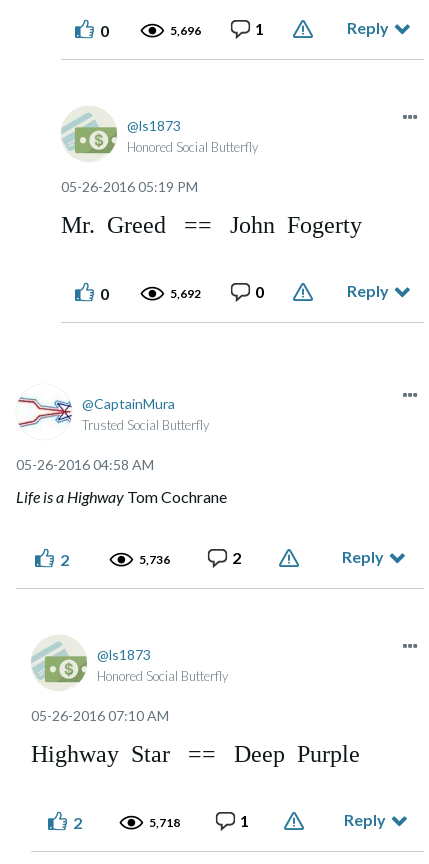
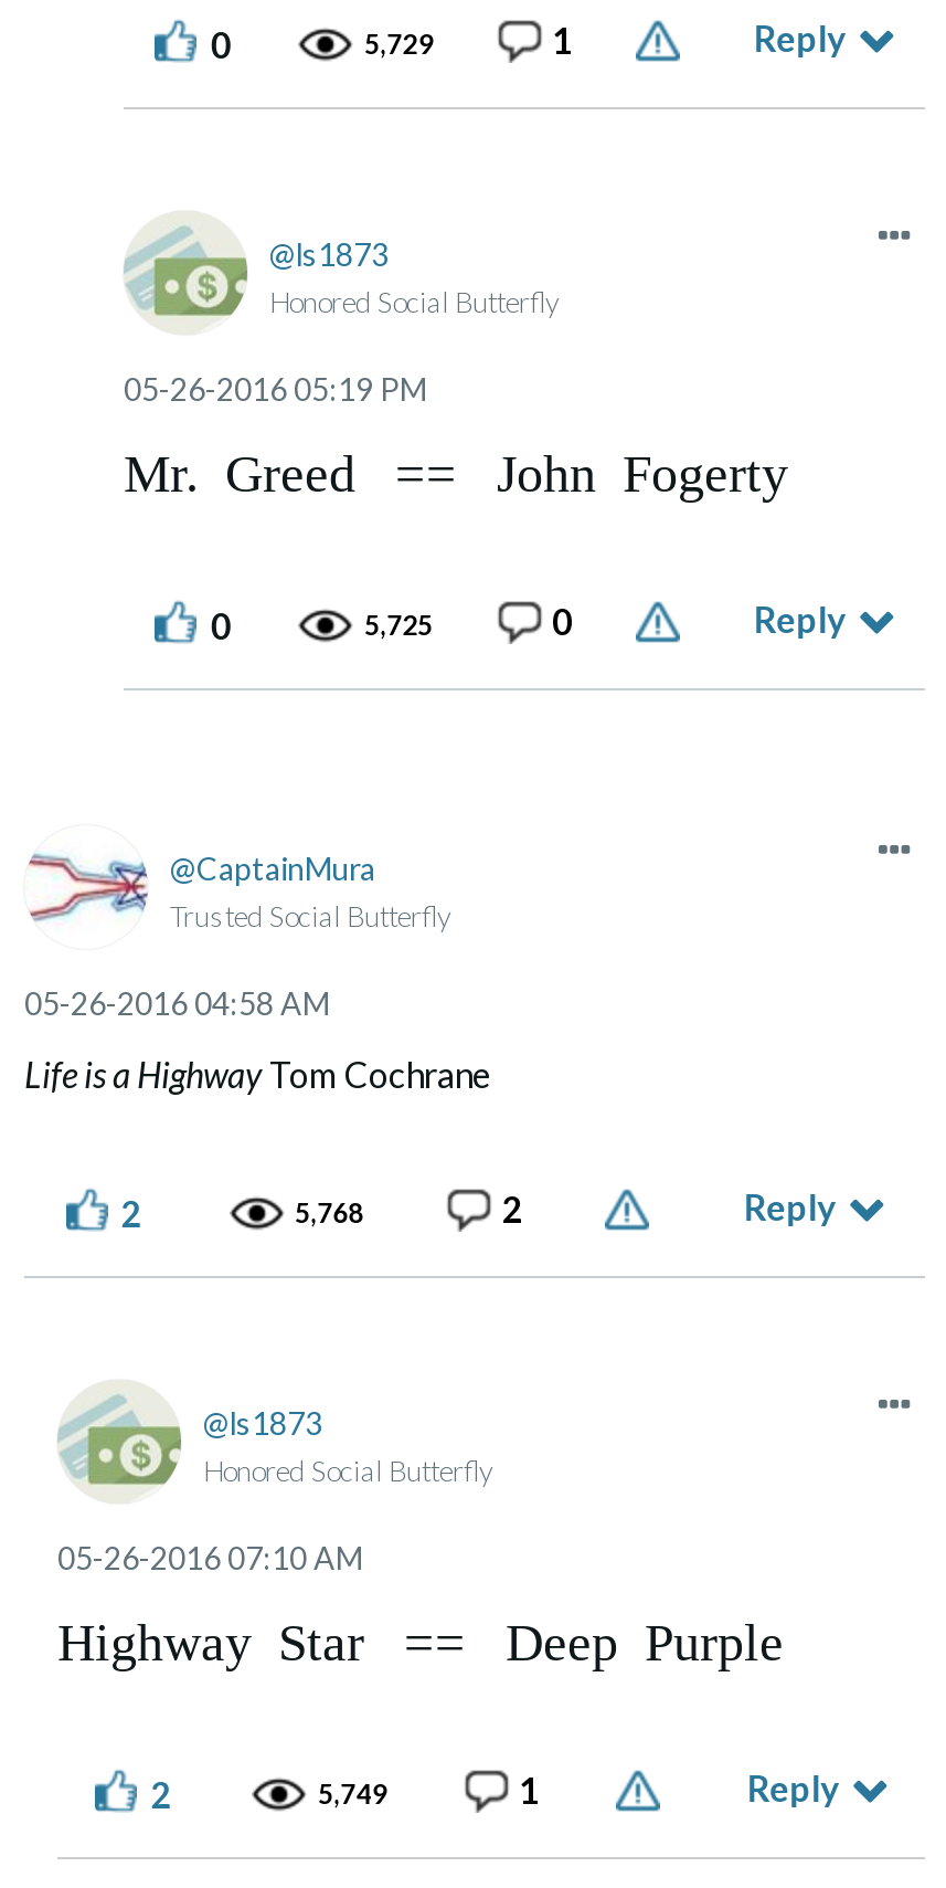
[170,23,201,38] 5,696 -> [365,27,433,60] 5,729
[170,286,201,301] 5,692 -> [365,608,433,641] 5,725
[139,552,170,567] 5,736 -> [295,1196,364,1229] 5,768
[149,815,180,830] 5,718 -> [318,1777,387,1810] 5,749

